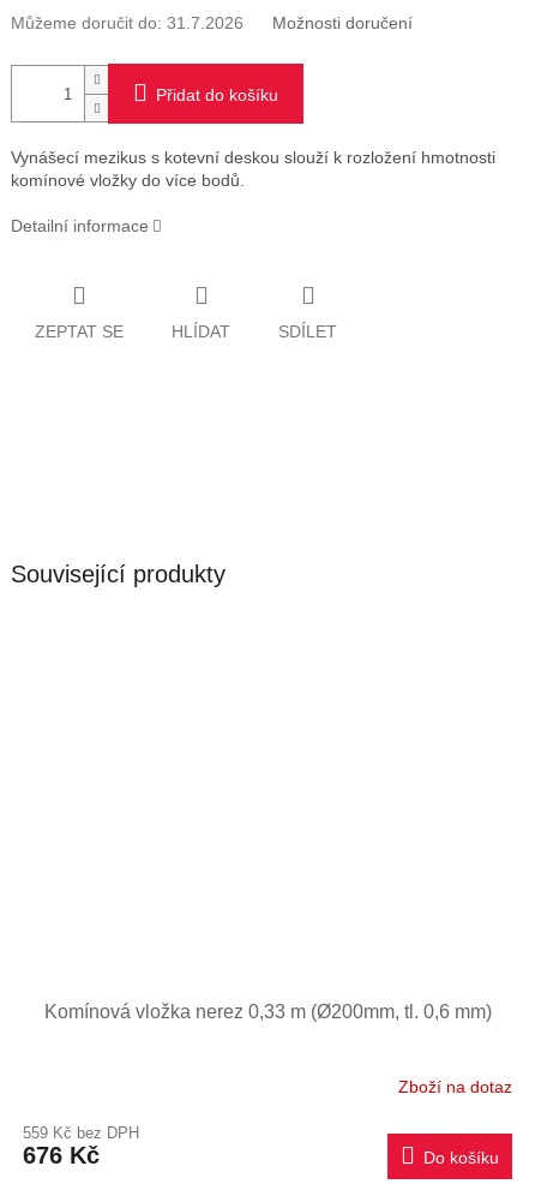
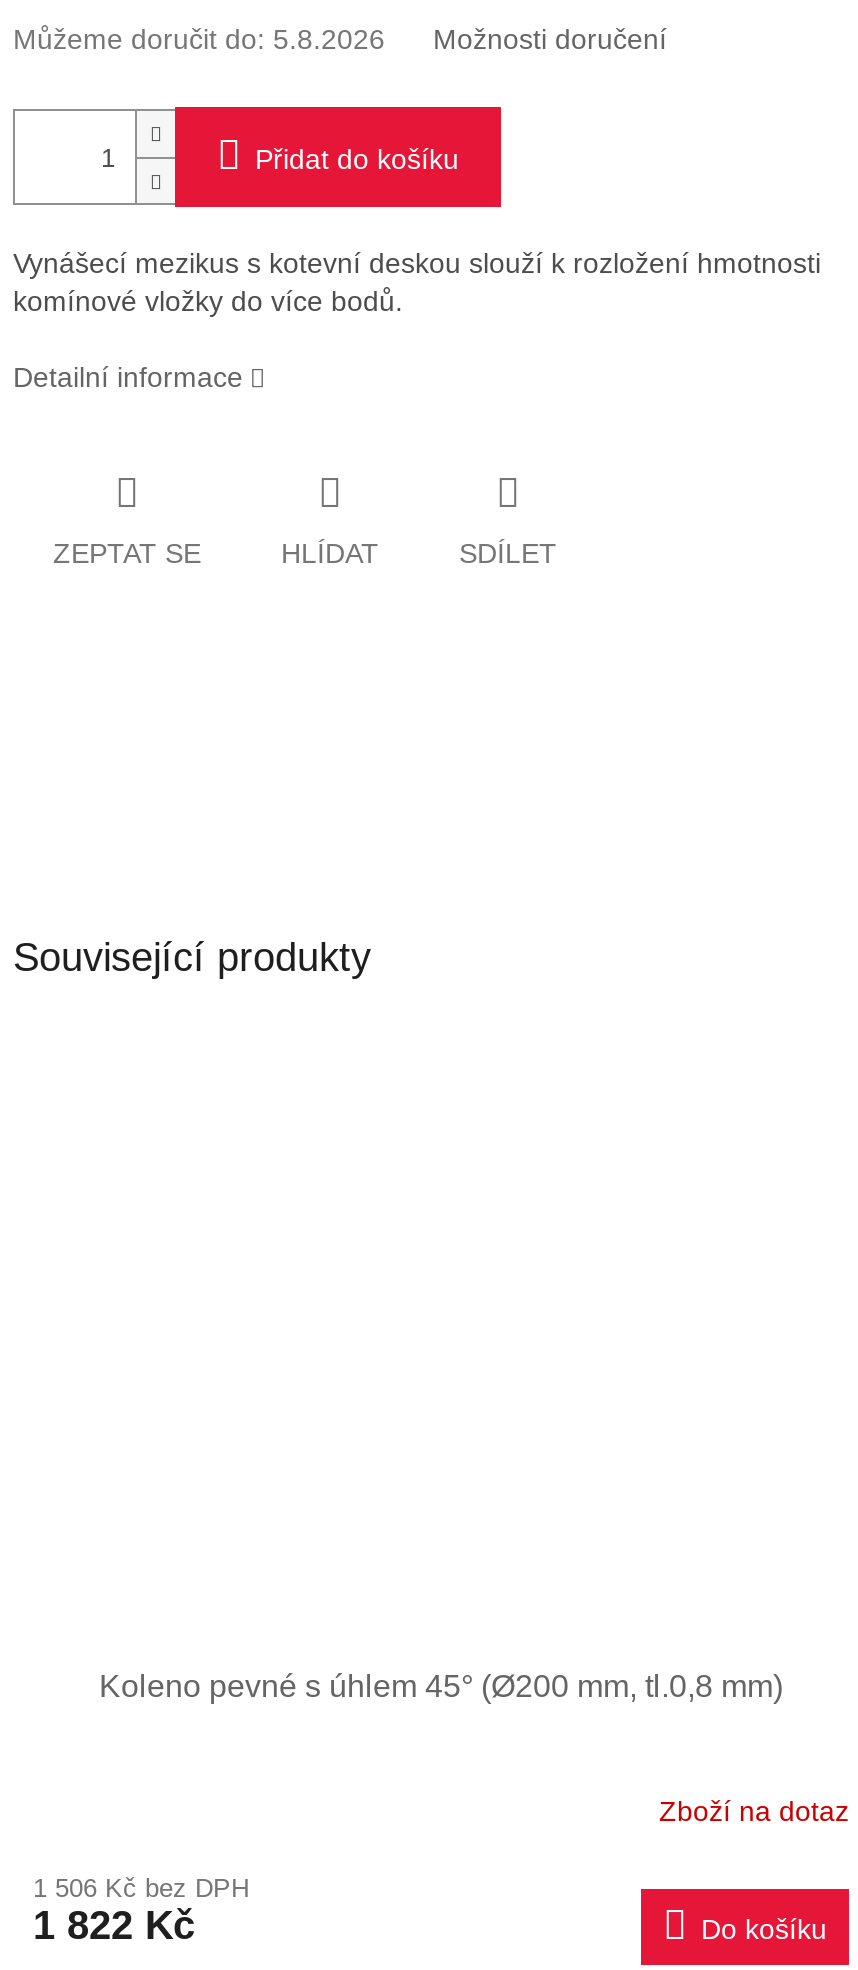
[11,14,244,33] Můžeme doručit do: 31.7.2026 -> [13,24,385,56] Můžeme doručit do: 5.8.2026
[44,1001,491,1022] Komínová vložka nerez 0,33 m (Ø200mm, tl. 0,6 mm) -> [99,1669,783,1703] Koleno pevné s úhlem 45° (Ø200 mm, tl.0,8 mm)
[23,1124,139,1142] 559 Kč bez DPH -> [33,1873,249,1903] 1 506 Kč bez DPH
[23,1142,100,1168] 676 Kč -> [33,1903,195,1947] 1 822 Kč

